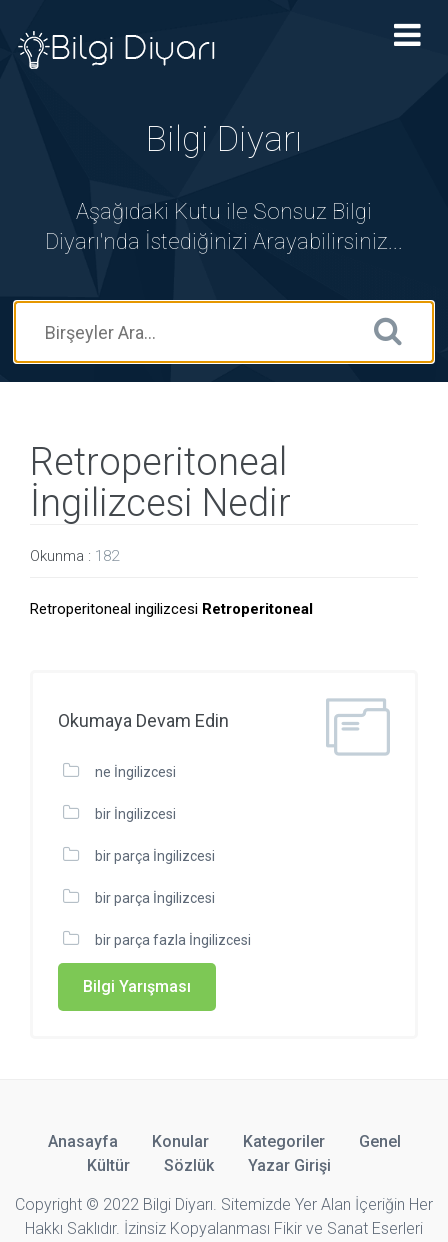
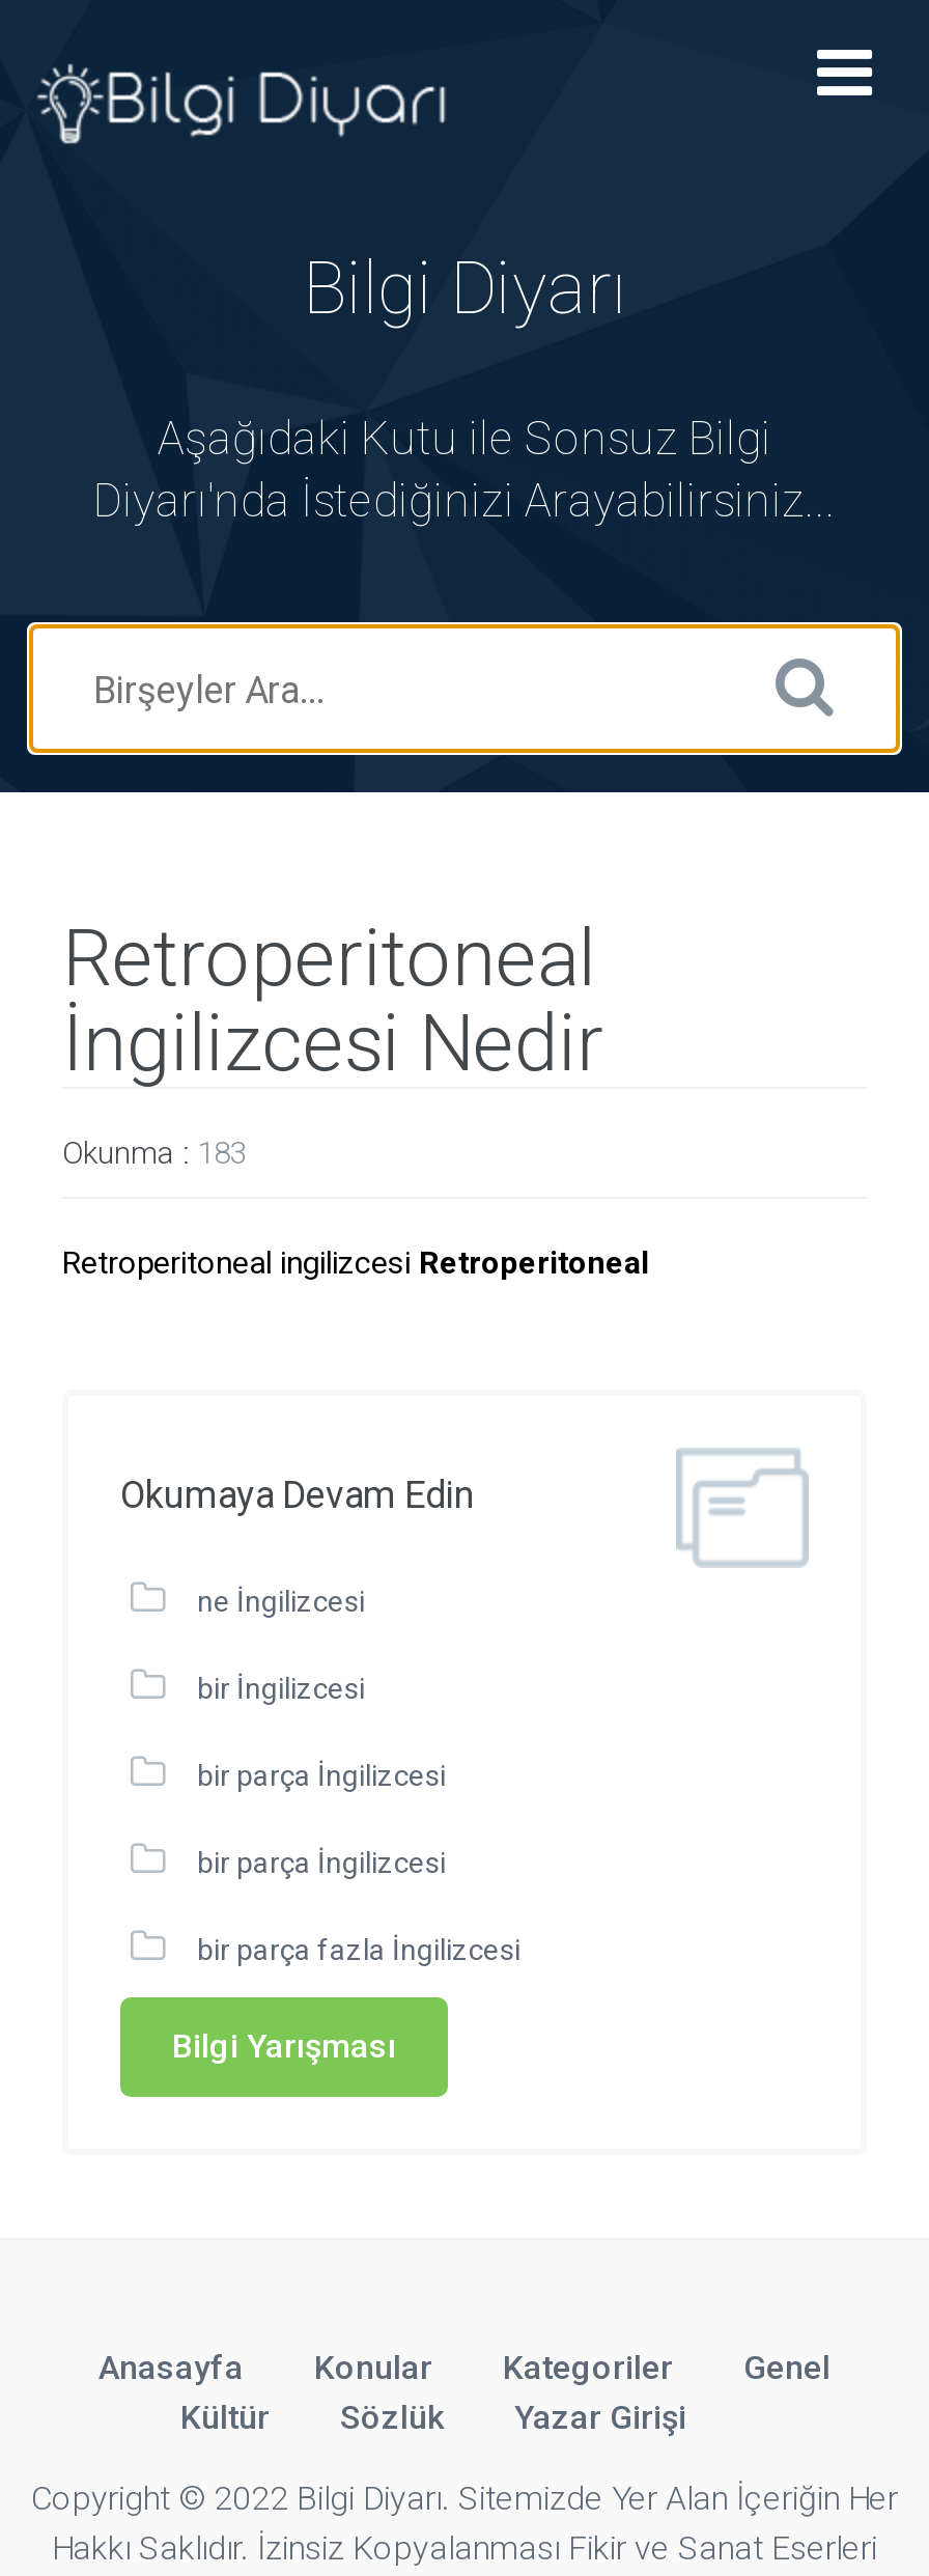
[30,547,119,565] Okunma : 182 -> [62,1135,247,1172] Okunma : 183

